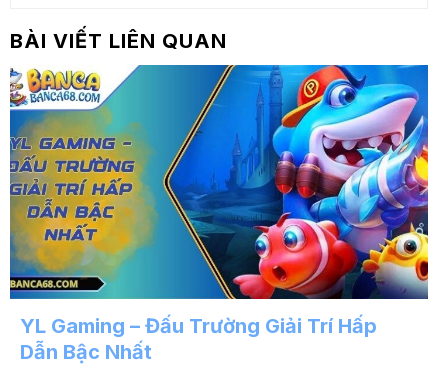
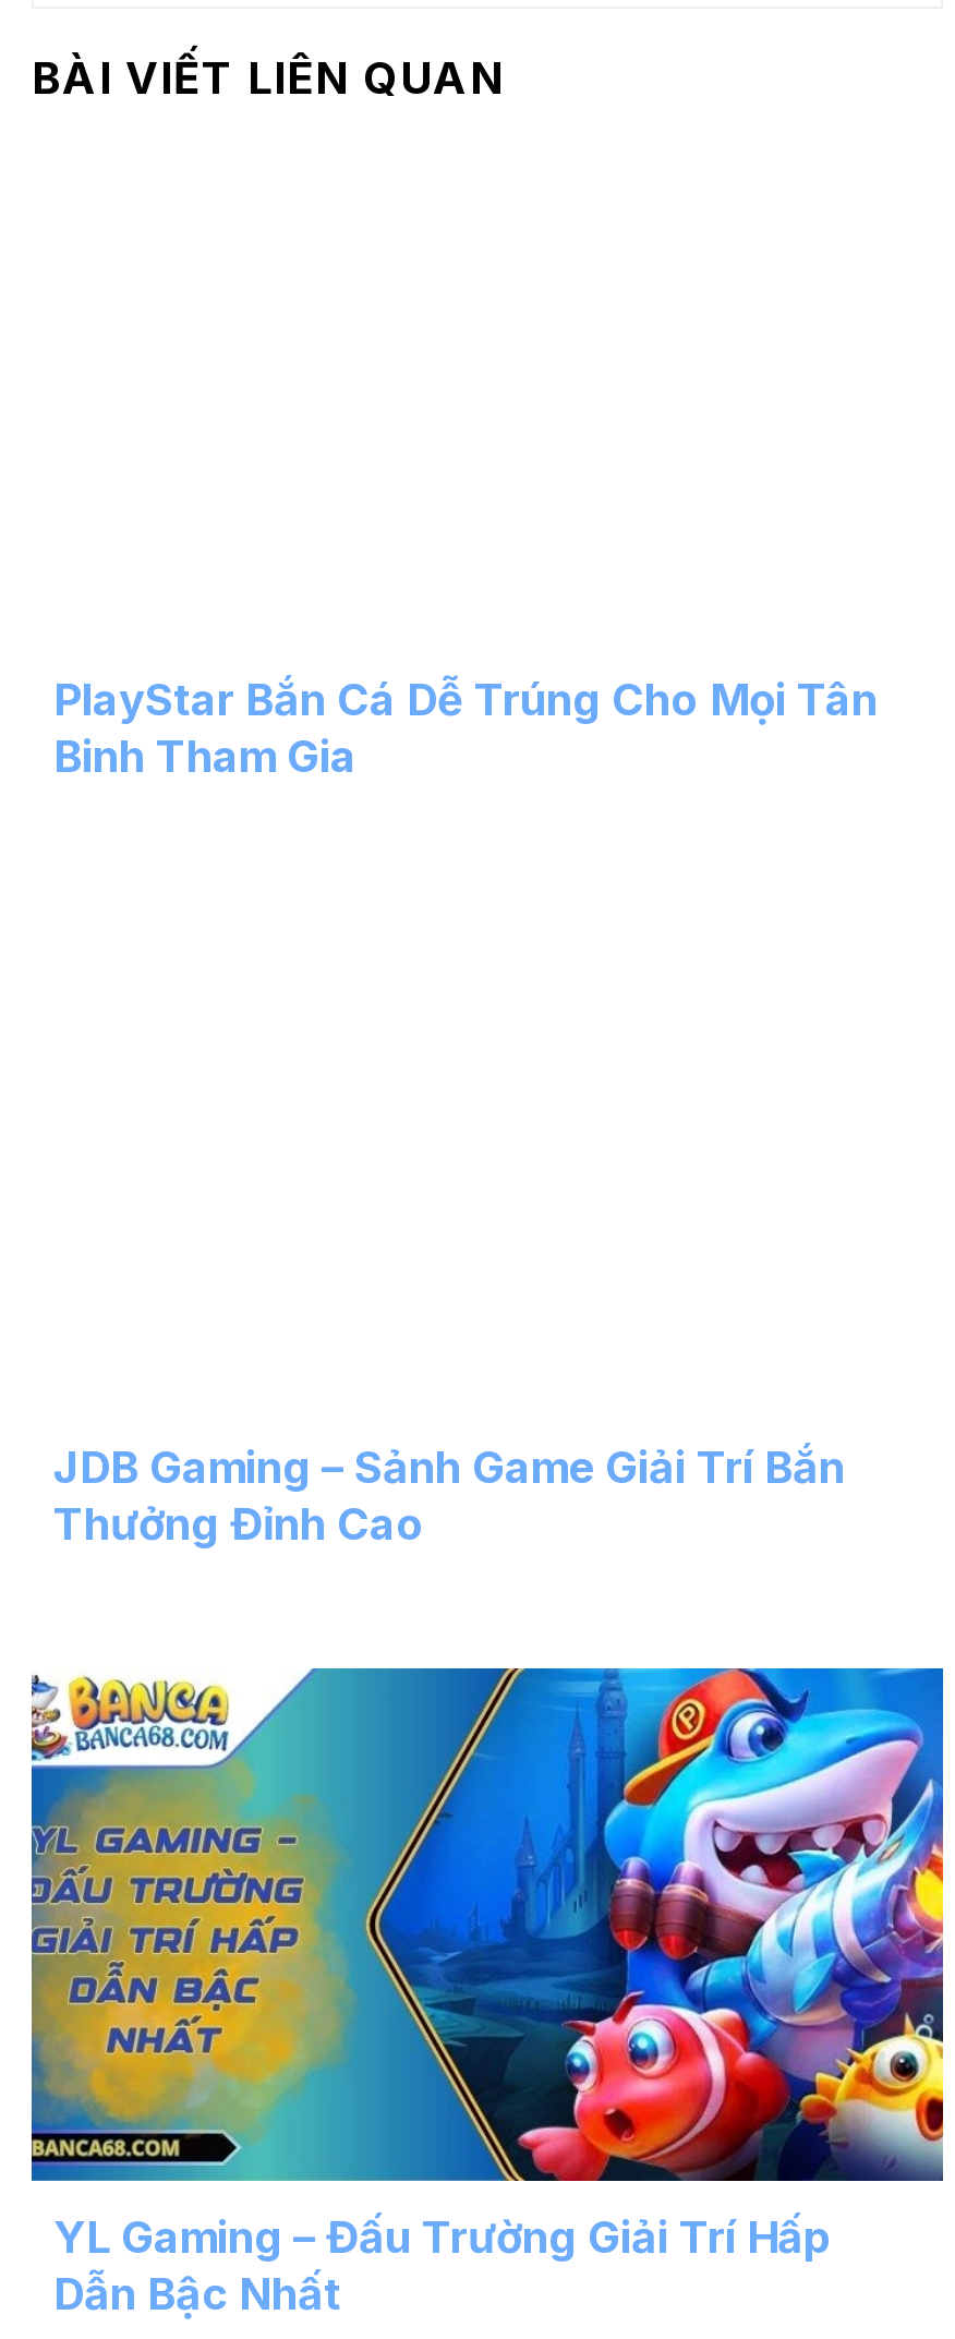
none -> [53,673,878,783] PlayStar Bắn Cá Dễ Trúng Cho Mọi Tân | Binh Tham Gia
none -> [53,1442,845,1551] JDB Gaming – Sảnh Game Giải Trí Bắn | Thưởng Đỉnh Cao

